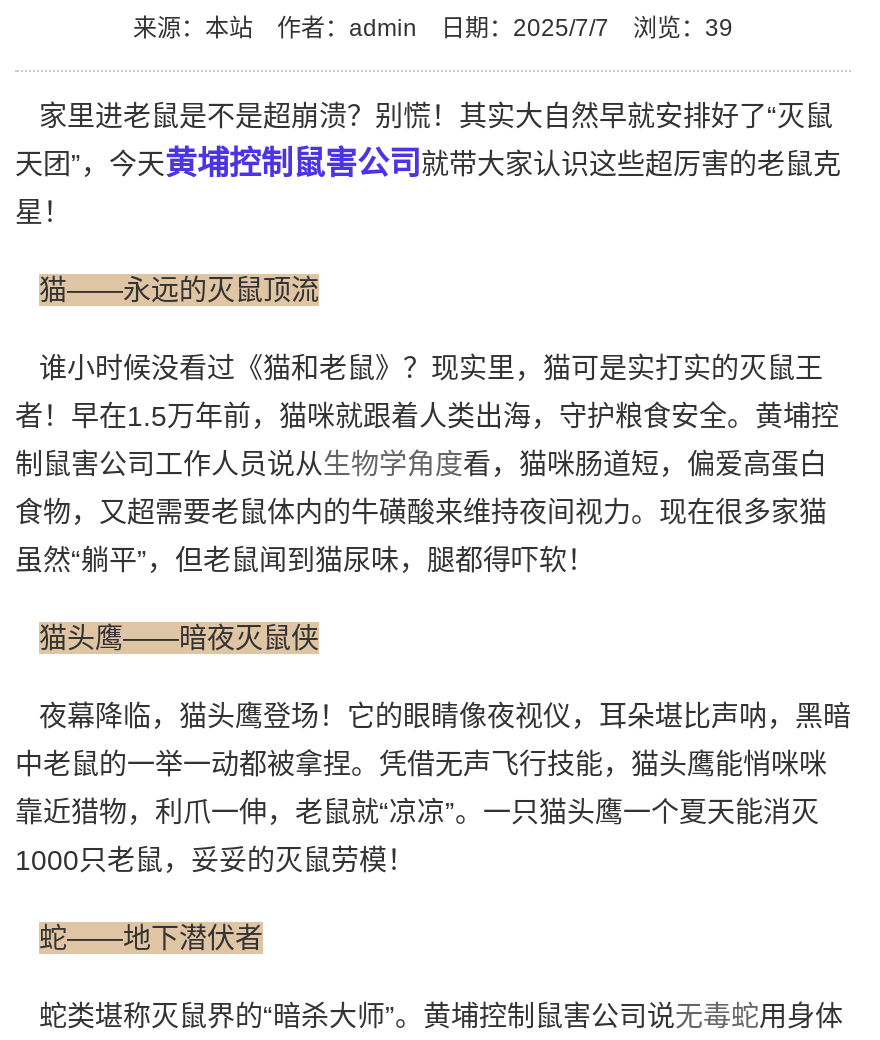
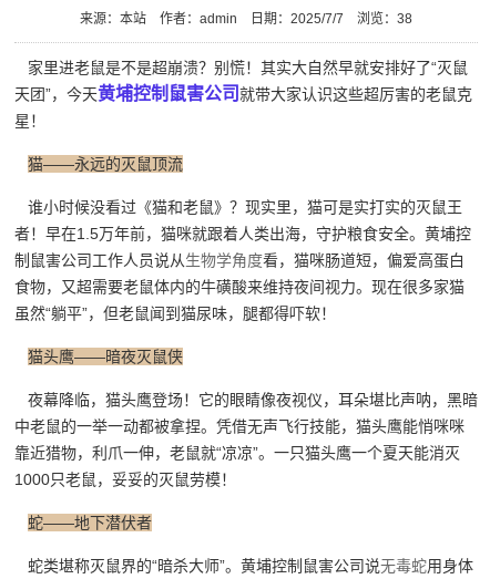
[133,14,733,42] 来源：本站 作者：admin 日期：2025/7/7 浏览：39 -> [80,11,412,27] 来源：本站 作者：admin 日期：2025/7/7 浏览：38

